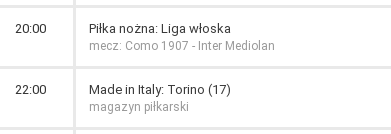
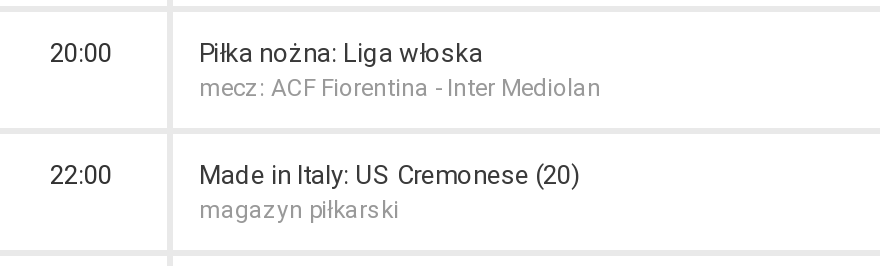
[89,39,275,53] mecz: Como 1907 - Inter Mediolan -> [199,74,601,102] mecz: ACF Fiorentina - Inter Mediolan
[89,82,231,97] Made in Italy: Torino (17) -> [199,160,581,190] Made in Italy: US Cremonese (20)

